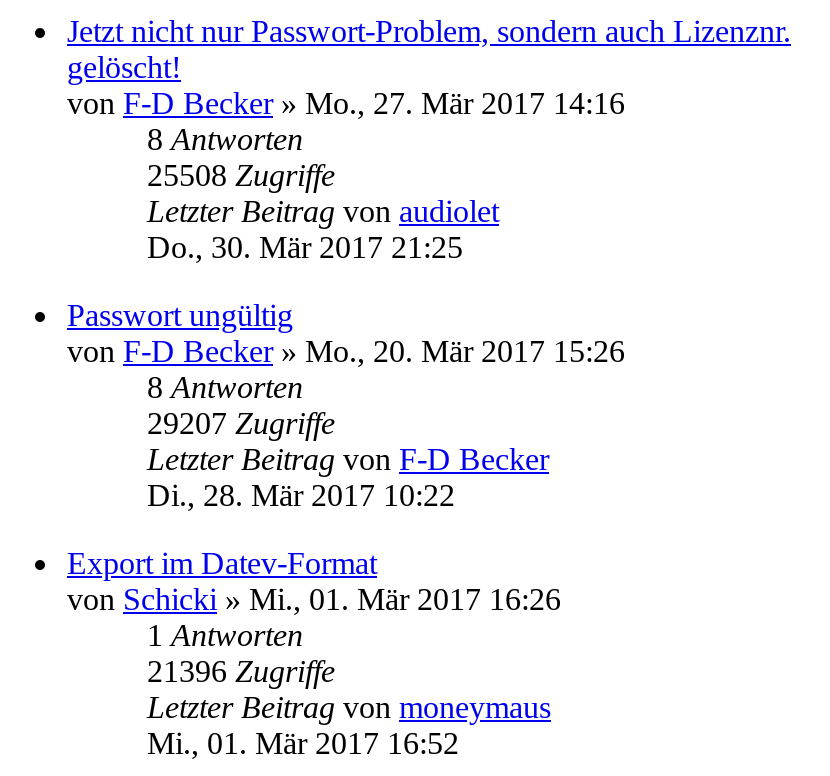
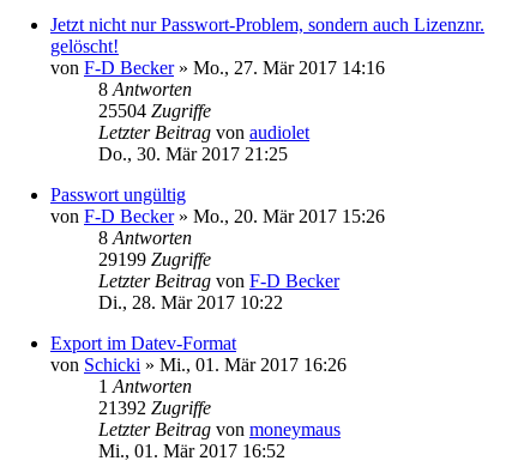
[147,158,335,192] 25508 Zugriffe -> [98,100,211,121] 25504 Zugriffe
[147,406,335,440] 29207 Zugriffe -> [98,249,211,269] 29199 Zugriffe
[147,654,335,688] 21396 Zugriffe -> [98,397,211,418] 21392 Zugriffe

